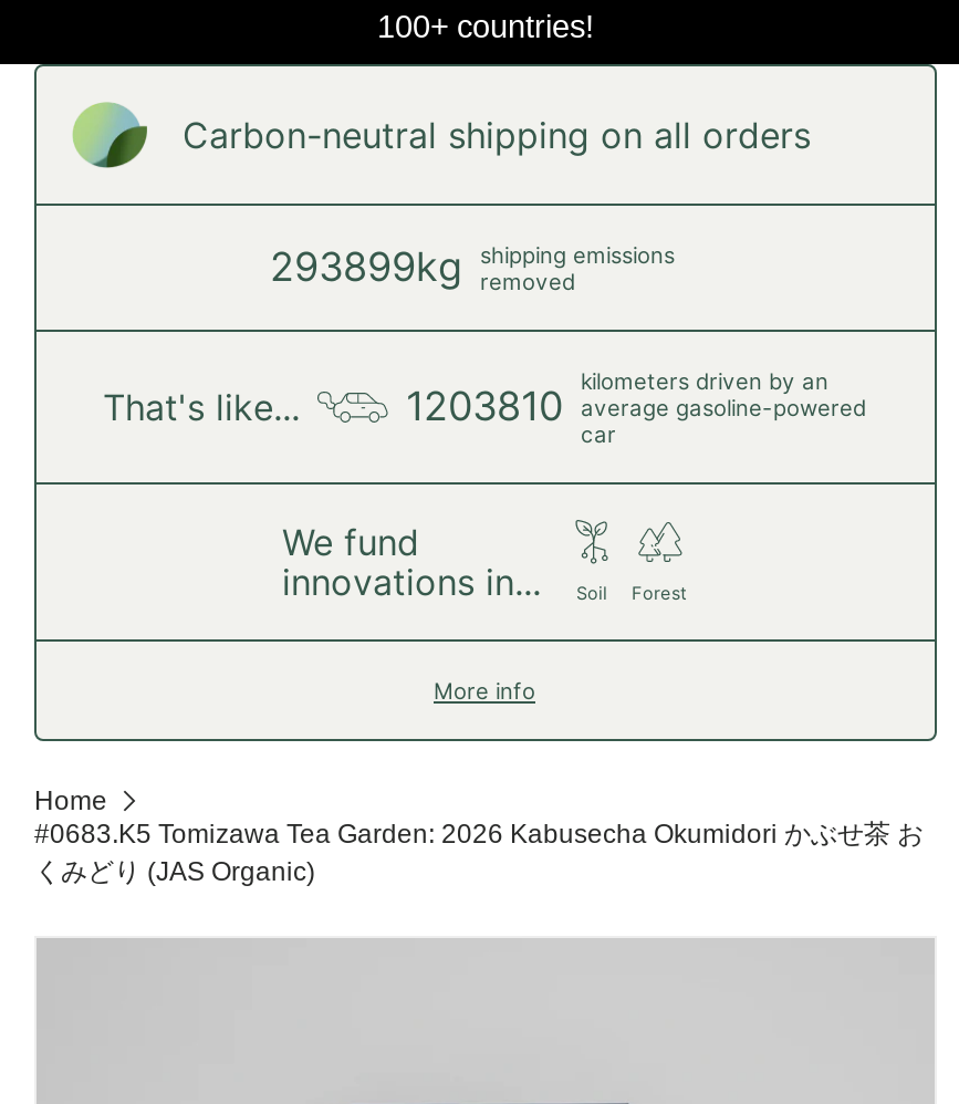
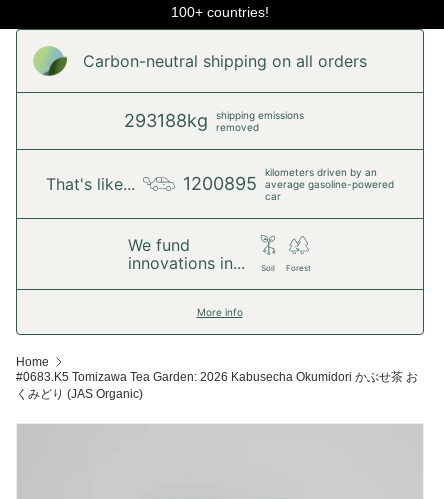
[270,241,675,294] 293899kg shipping emissions removed -> [124,109,304,133] 293188kg shipping emissions removed
[406,383,866,429] 1203810 average gasoline-powered -> [182,173,393,194] 1200895 average gasoline-powered

